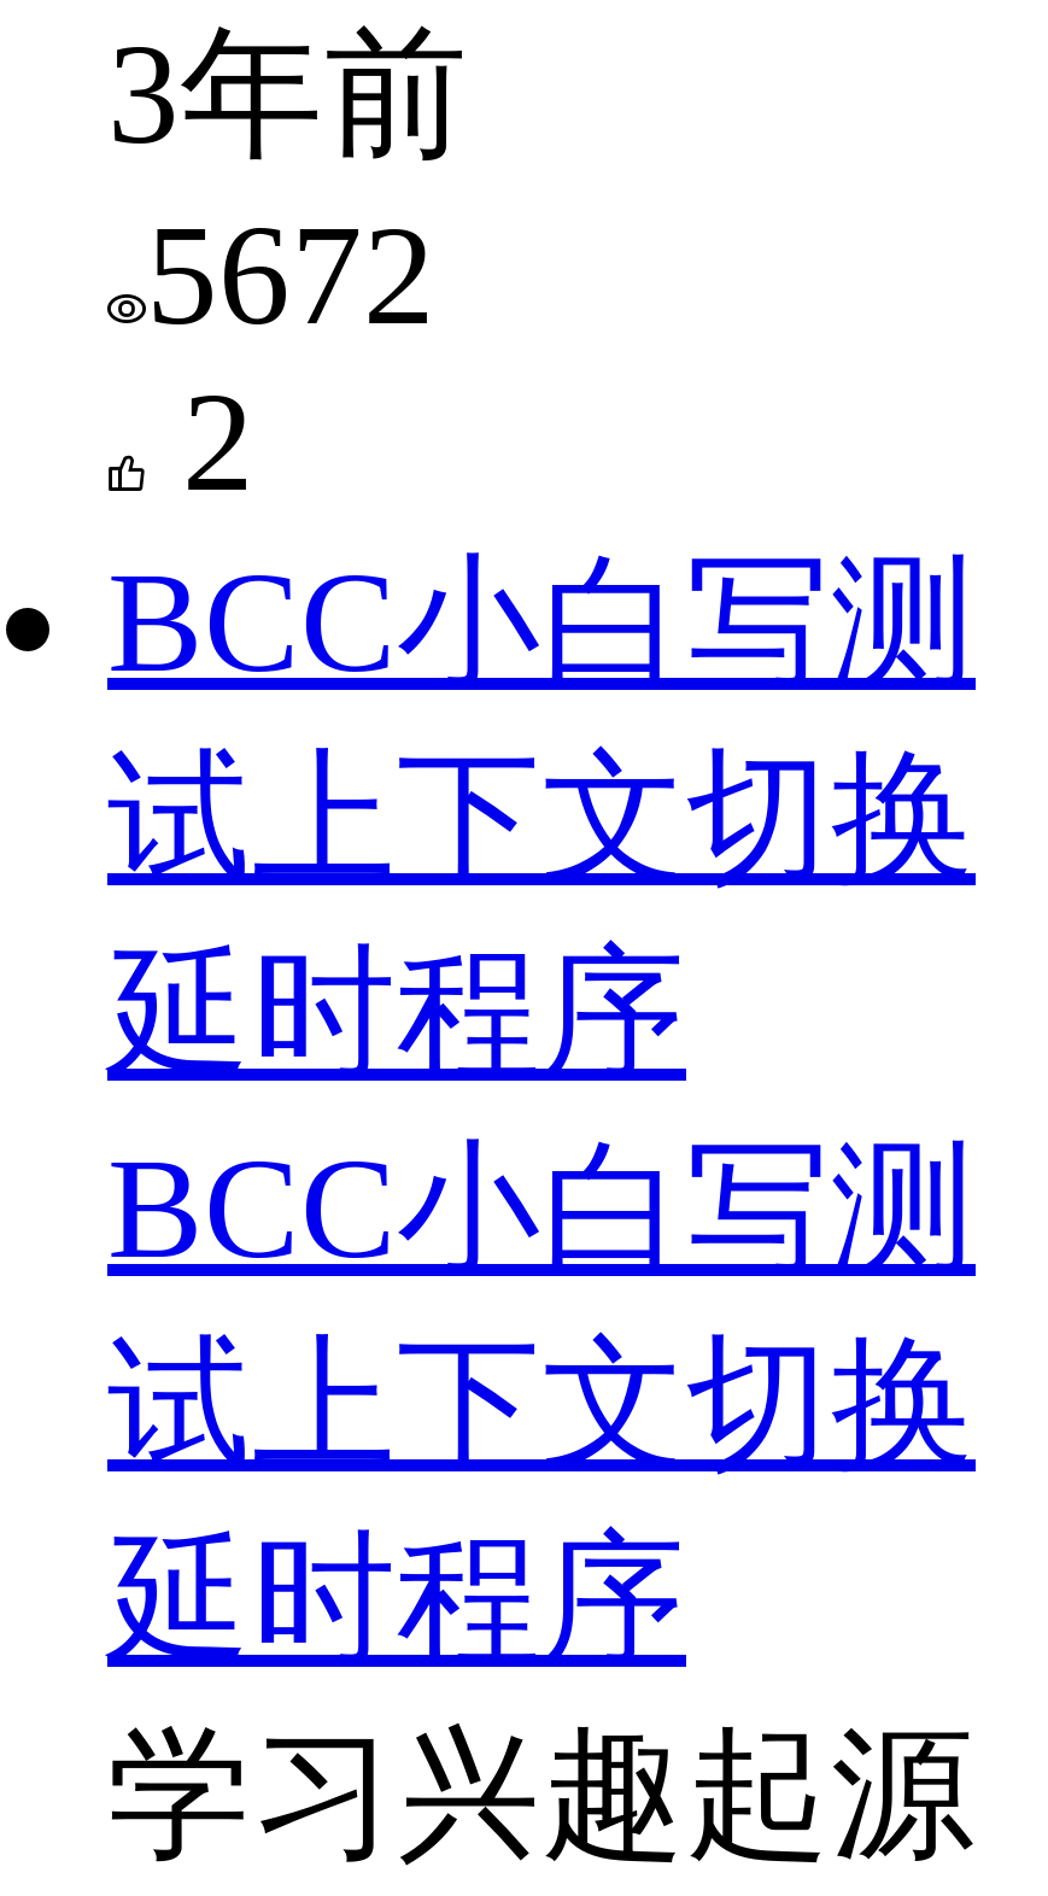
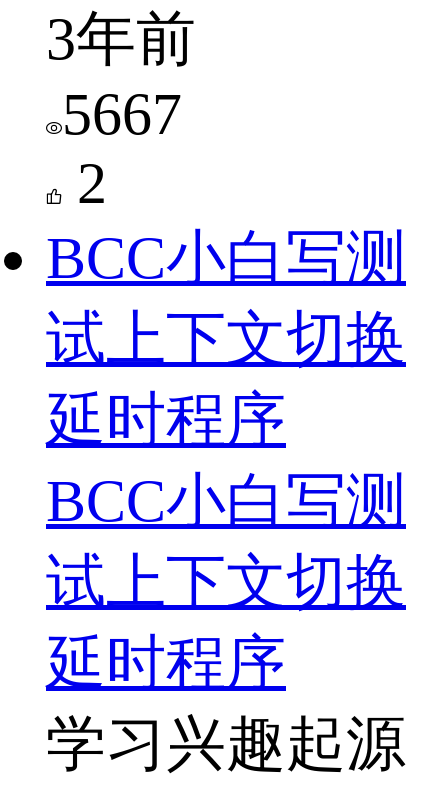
[146,195,435,354] 5672 -> [62,81,182,147] 5667

